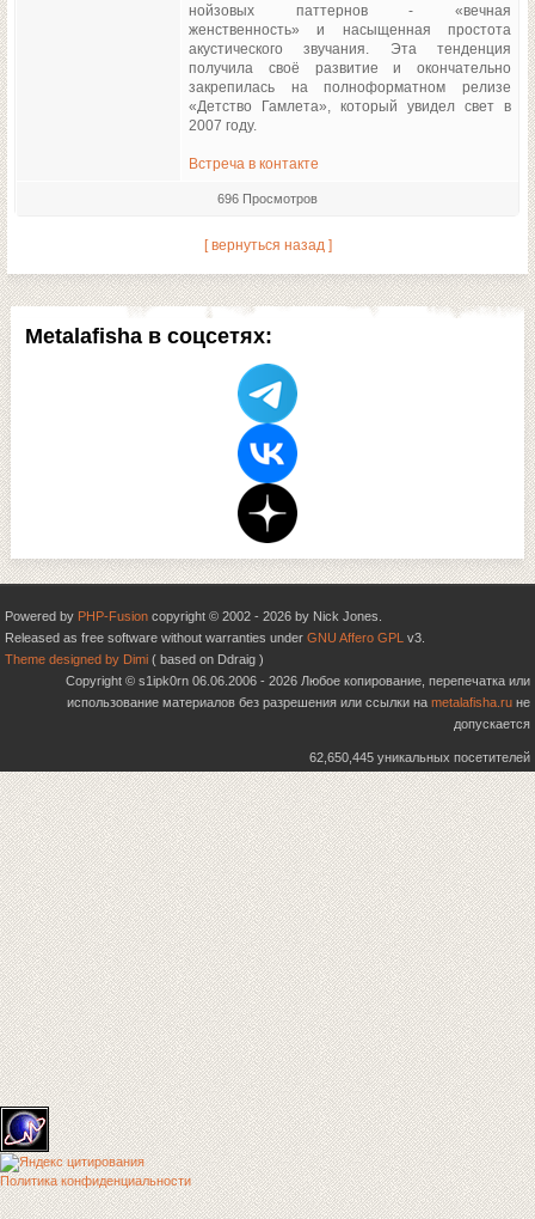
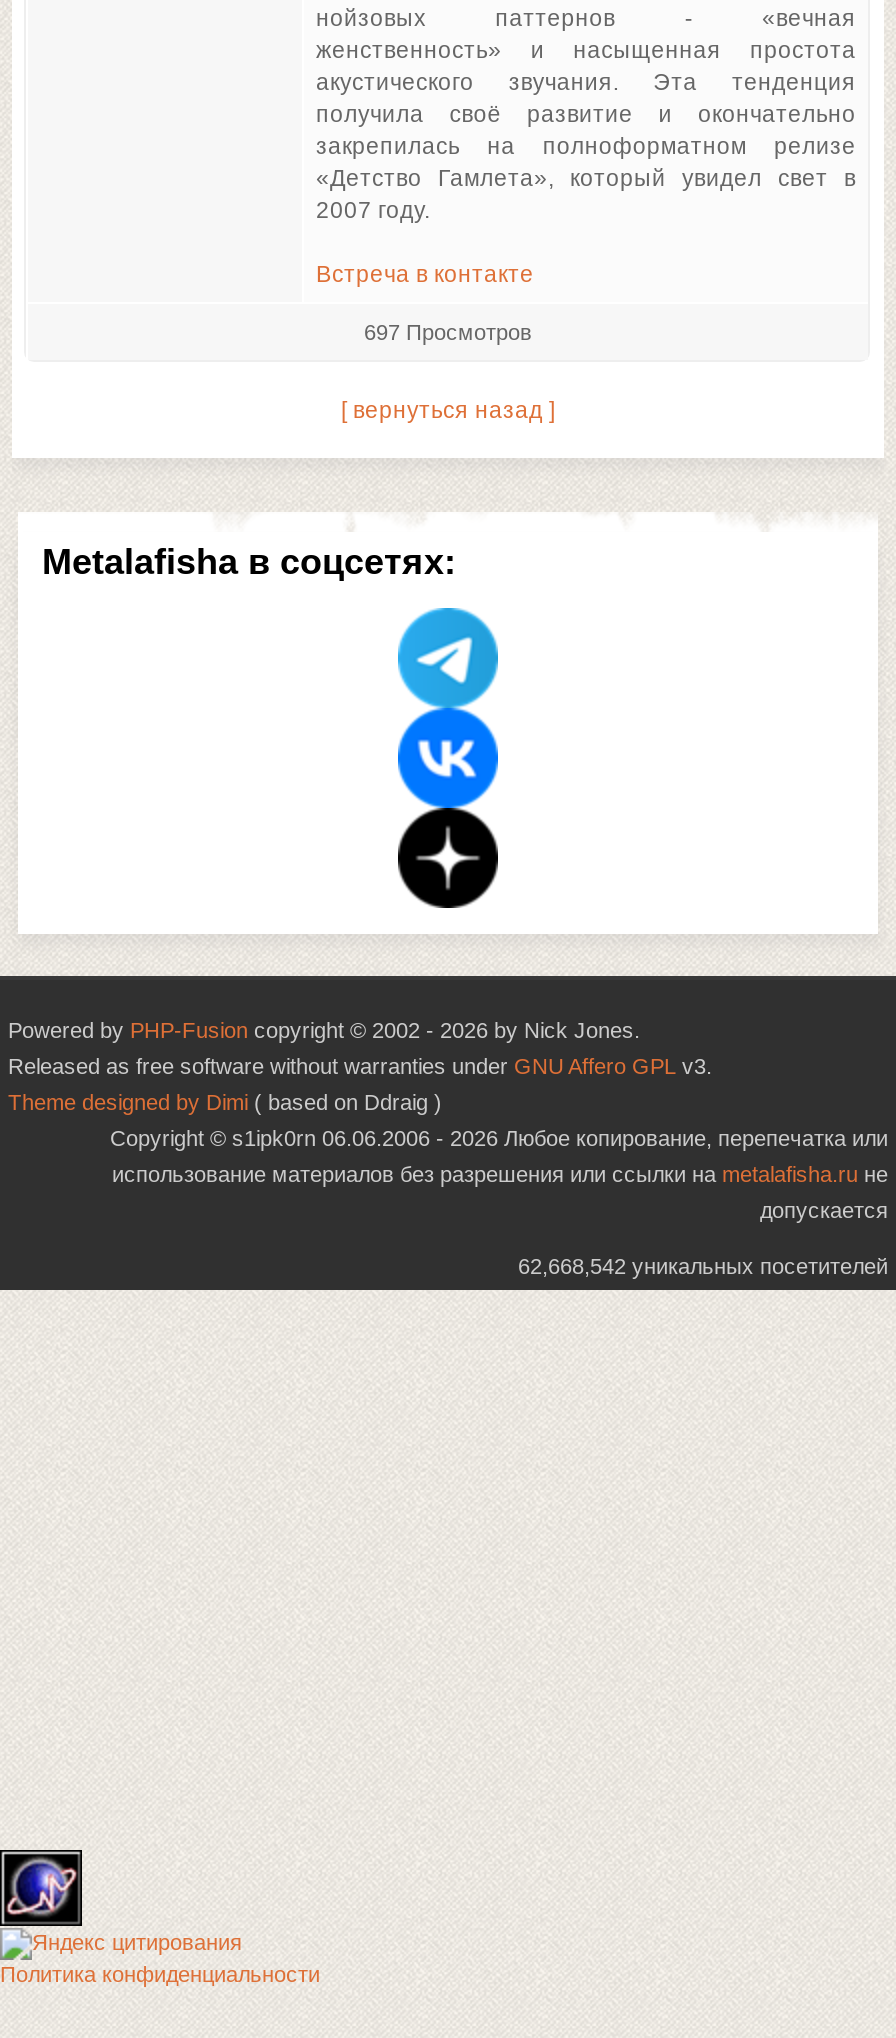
[217,191,318,206] 696 Просмотров -> [364,320,532,344] 697 Просмотров
[309,750,530,764] 62,650,445 уникальных посетителей -> [518,1254,888,1278] 62,668,542 уникальных посетителей

